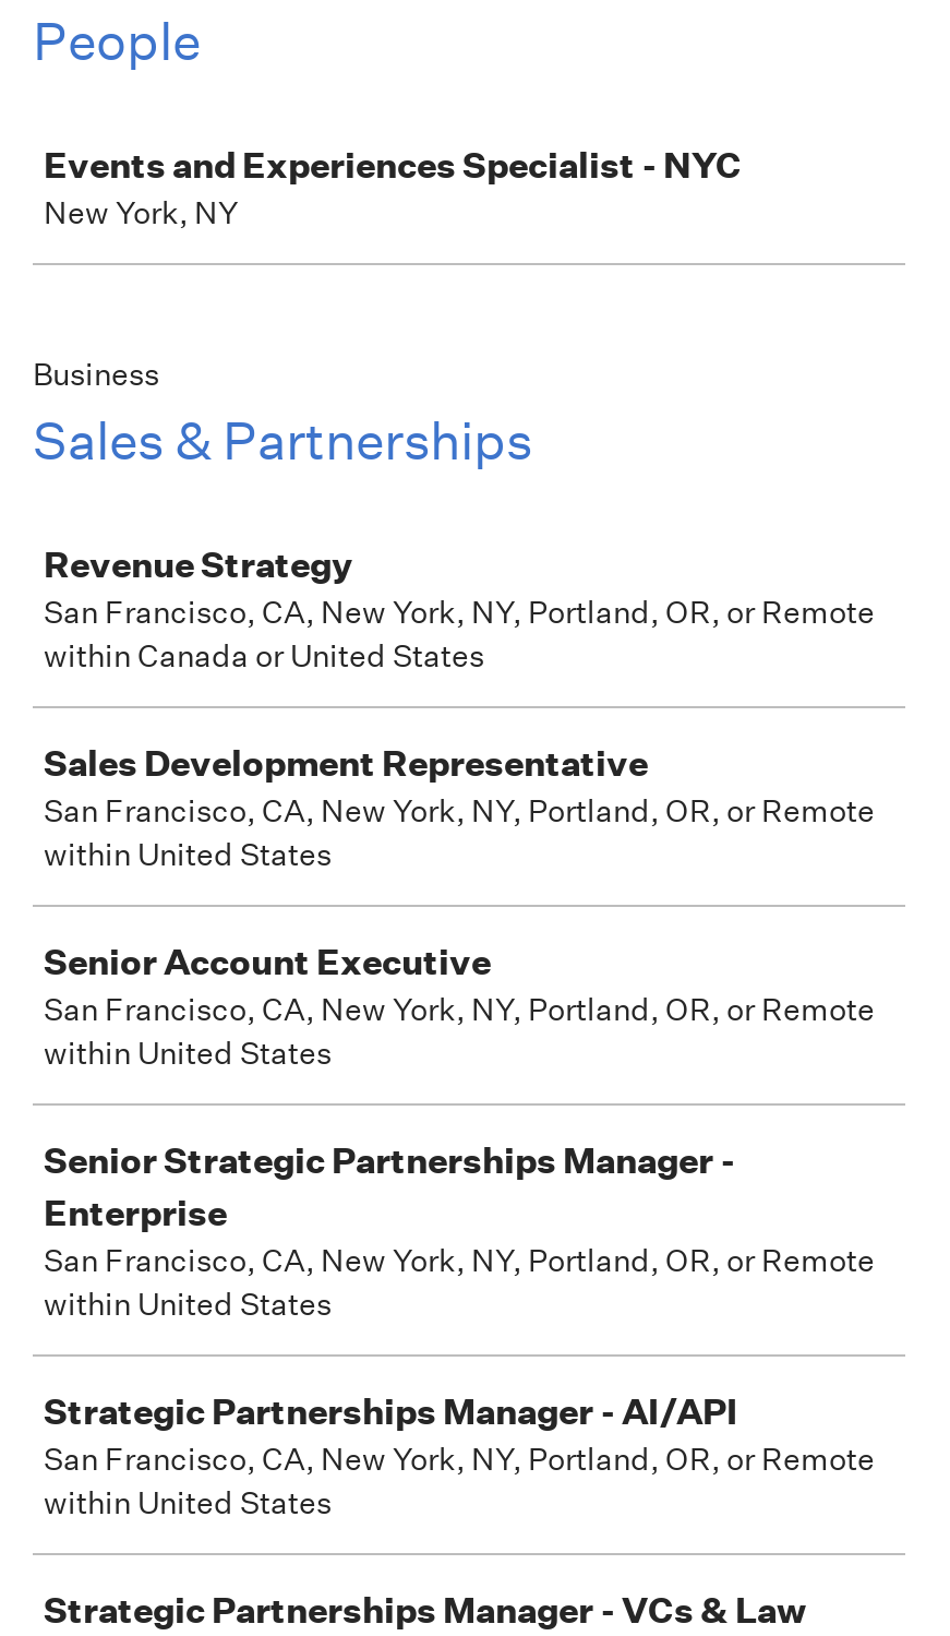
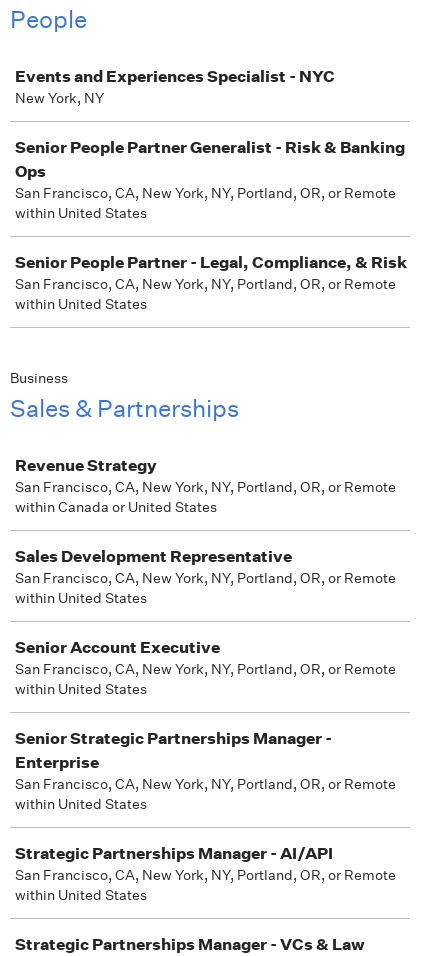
none -> [15,137,407,313] Senior People Partner Generalist - Risk & Banking | Ops | San Francisco, CA, New York, NY, Portland, OR, or Remote | within United States | Senior People Partner - Legal, Compliance, & Risk | San Francisco, CA, New York, NY, Portland, OR, or Remote | within United States

